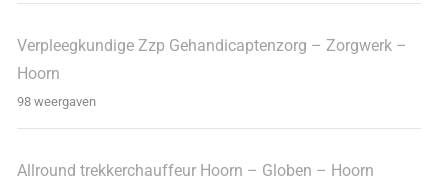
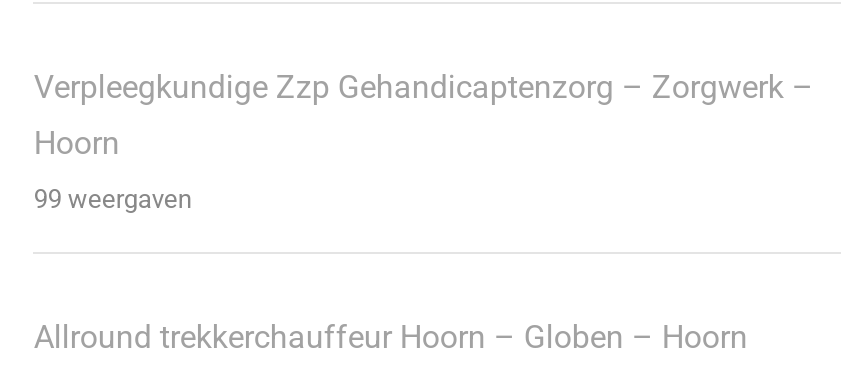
[17,94,96,109] 98 weergaven -> [34,185,192,215] 99 weergaven

